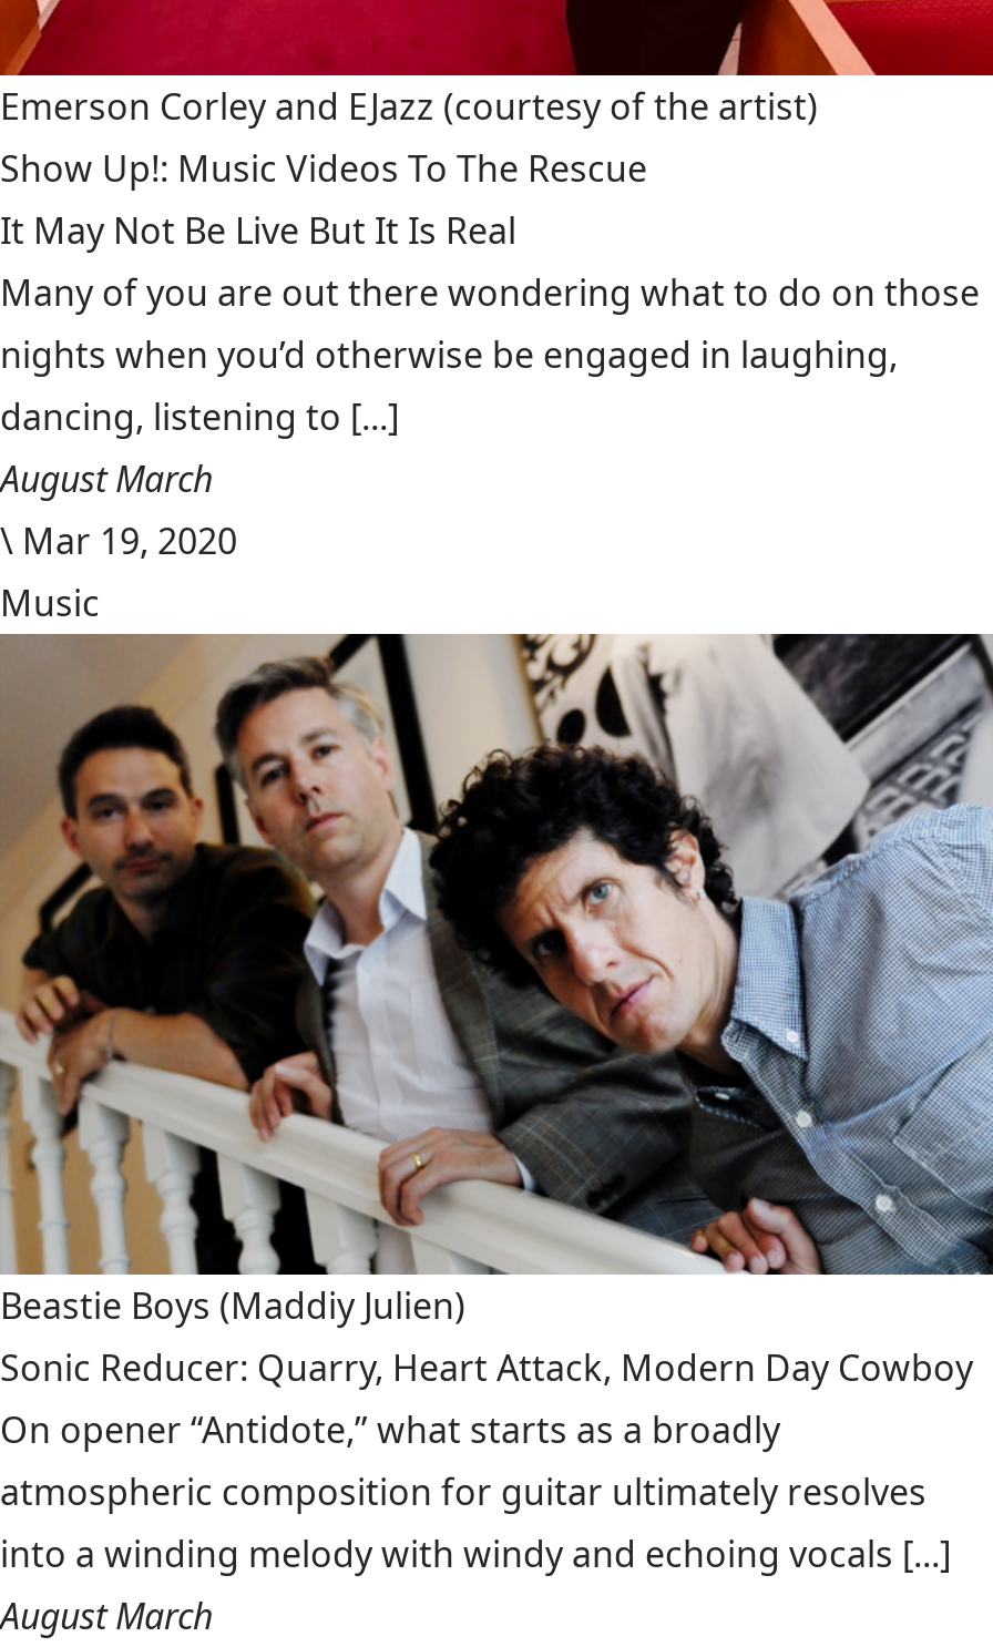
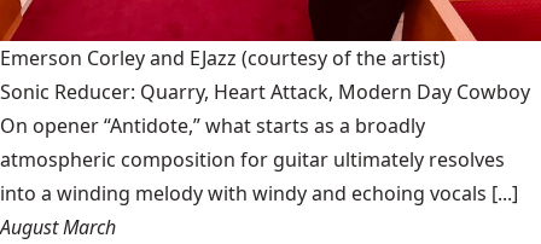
[0,144,980,627] Show Up!: Music Videos To The Rescue | It May Not Be Live But It Is Real | Many of you are out there wondering what to do on those | nights when you’d otherwise be engaged in laughing, | dancing, listening to [...] | August March | \ Mar 19, 2020 | Music -> none
[0,632,986,1330] [image] | Beastie Boys (Maddiy Julien) -> none

